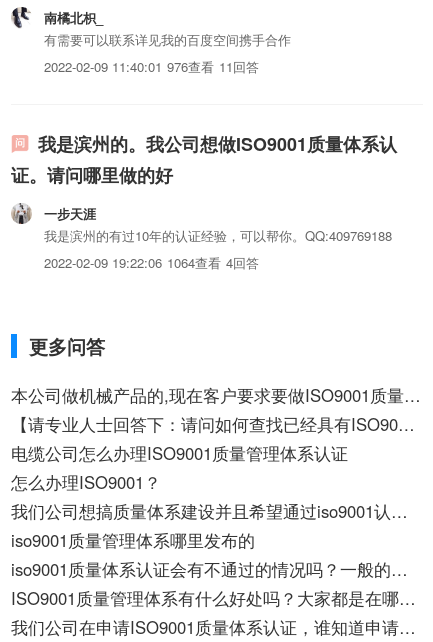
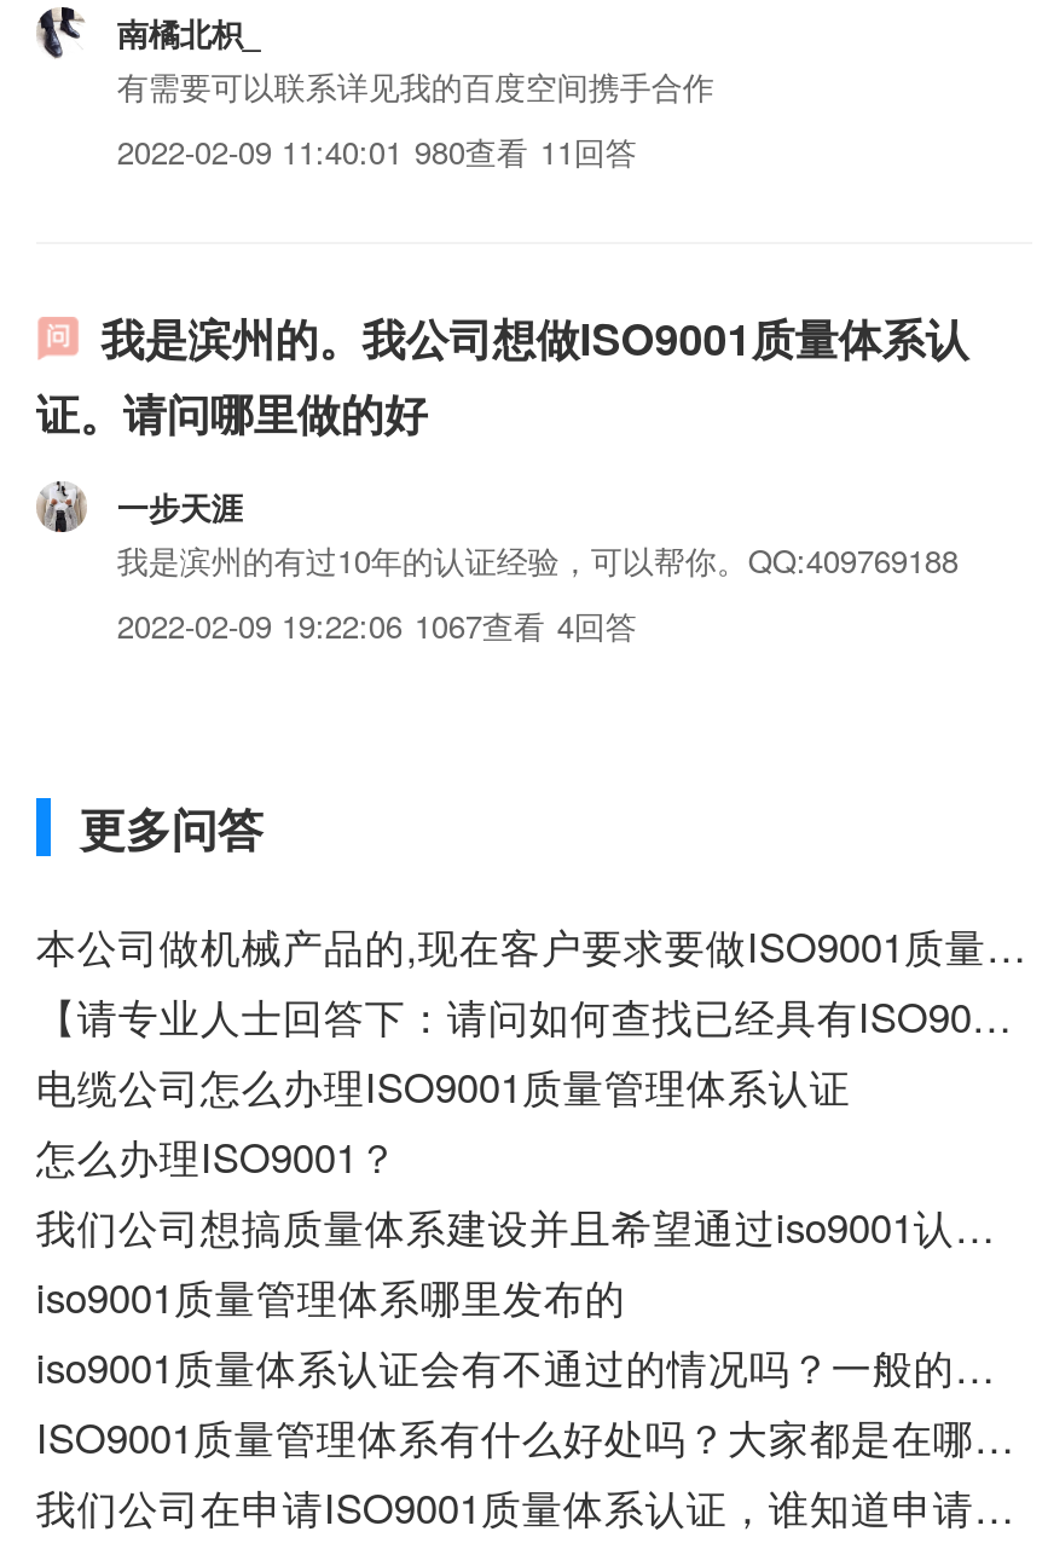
[44,57,259,76] 2022-02-09 11:40:01 976查看 11回答 -> [117,129,637,175] 2022-02-09 11:40:01 980查看 11回答
[44,253,259,272] 2022-02-09 19:22:06 1064查看 4回答 -> [117,602,637,648] 2022-02-09 19:22:06 1067查看 4回答

